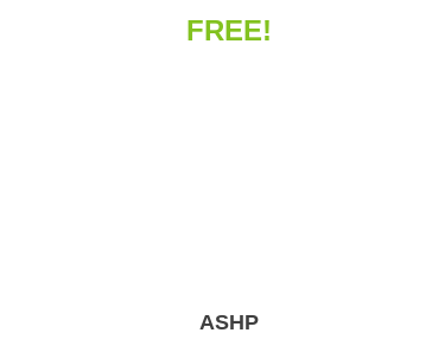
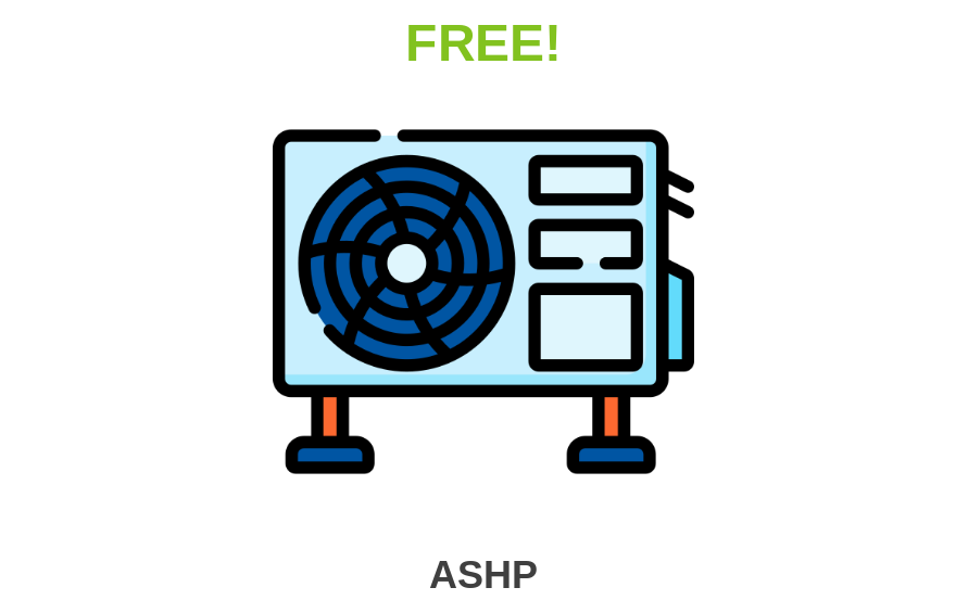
none -> [271,126,696,477] [image]

